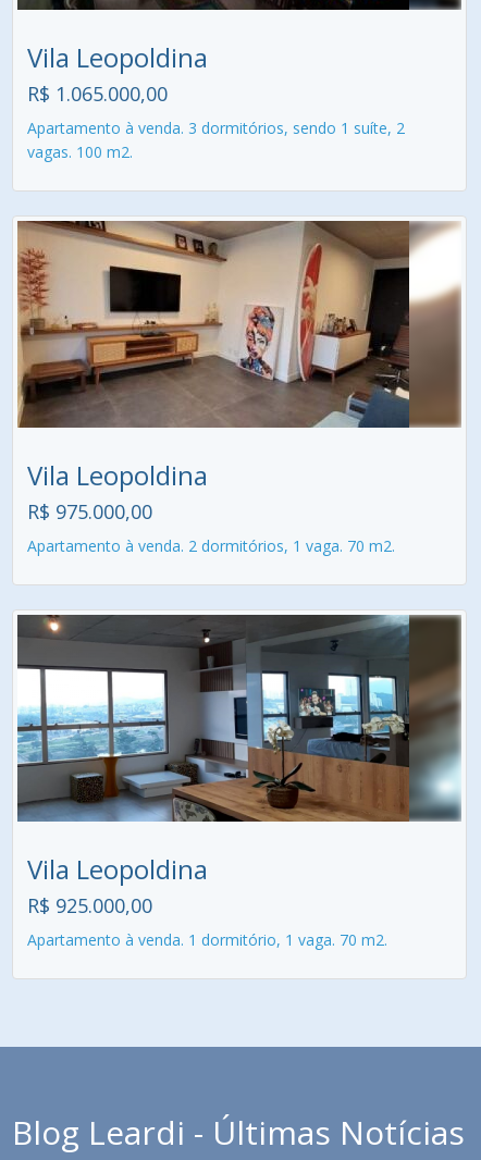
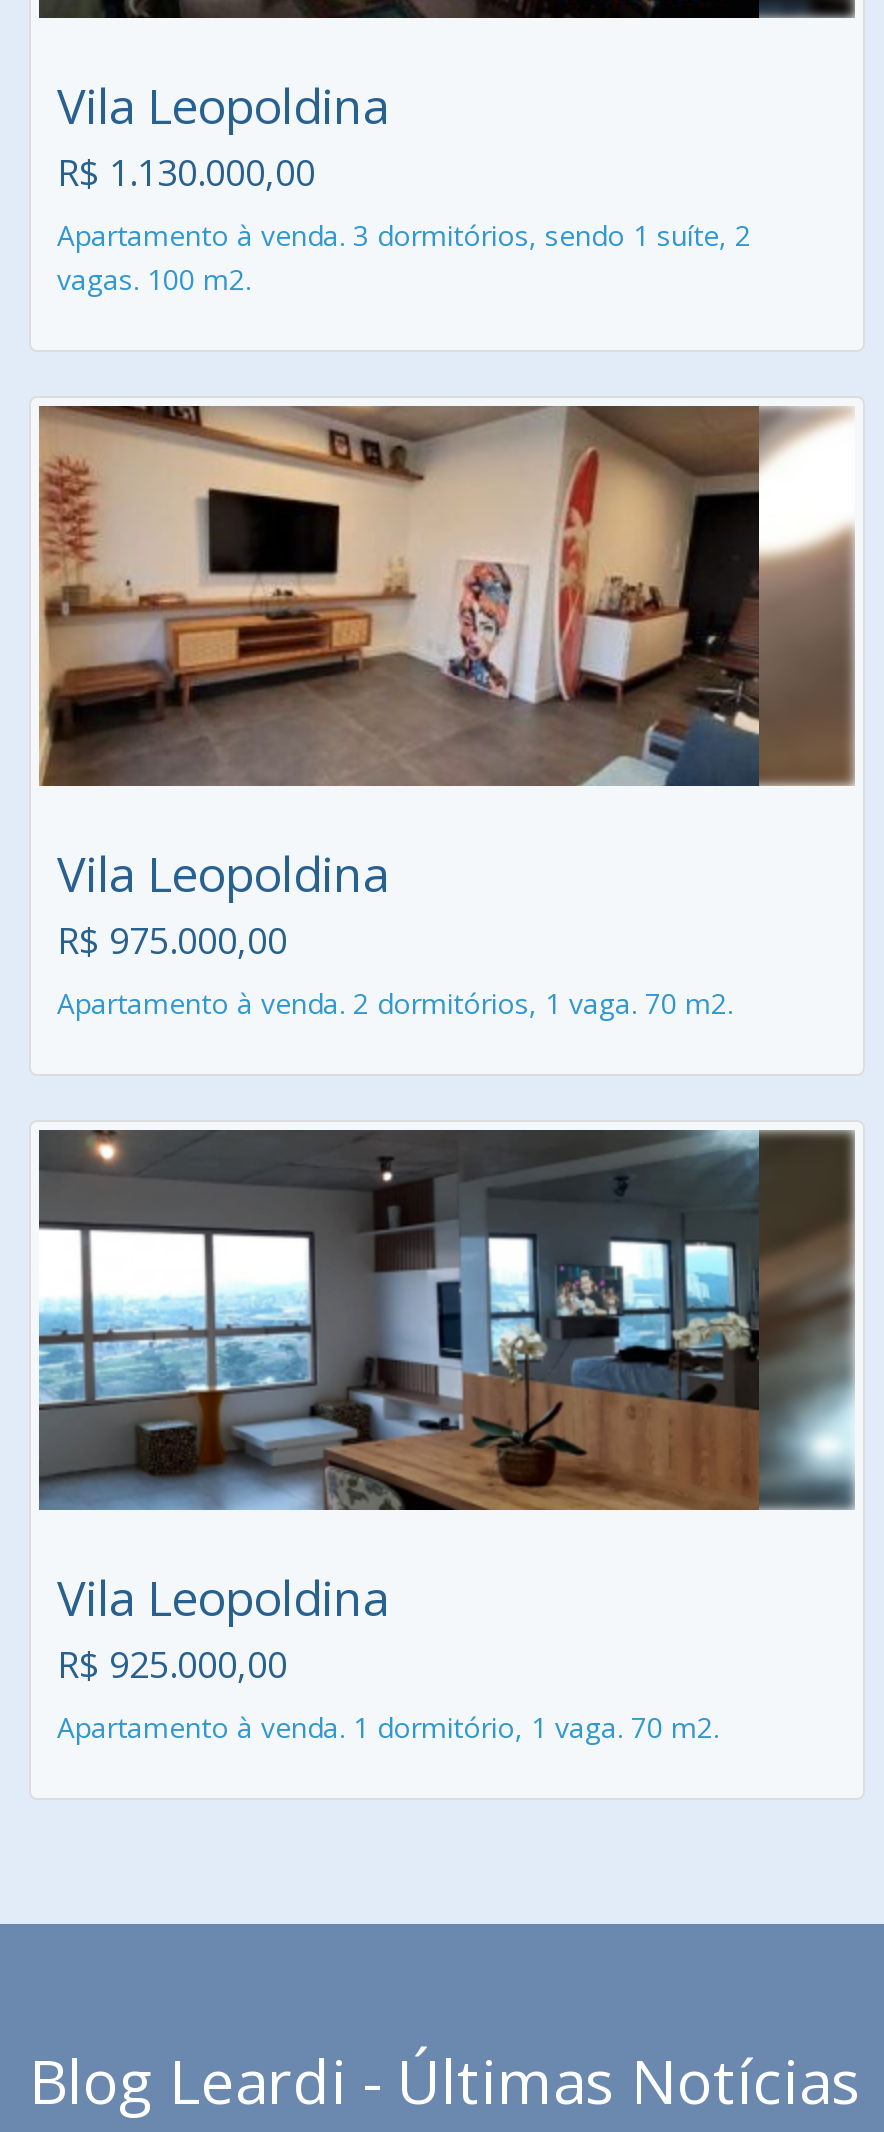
[27,81,168,107] R$ 1.065.000,00 -> [57,148,315,196] R$ 1.130.000,00

